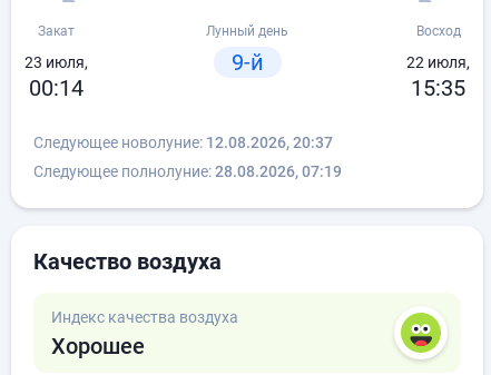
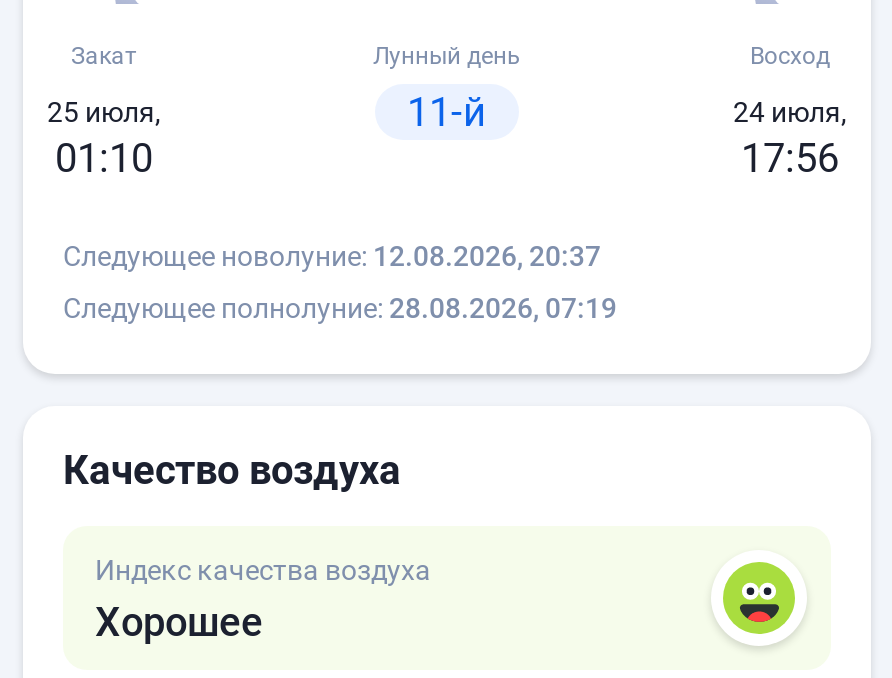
[24,53,88,71] 23 июля, -> [47,96,161,128] 25 июля,
[231,49,263,76] 9-й -> [407,88,487,136] 11-й
[406,53,470,71] 22 июля, -> [733,96,847,128] 24 июля,
[29,75,84,101] 00:14 -> [55,134,153,182] 01:10
[411,75,465,101] 15:35 -> [741,134,839,182] 17:56

